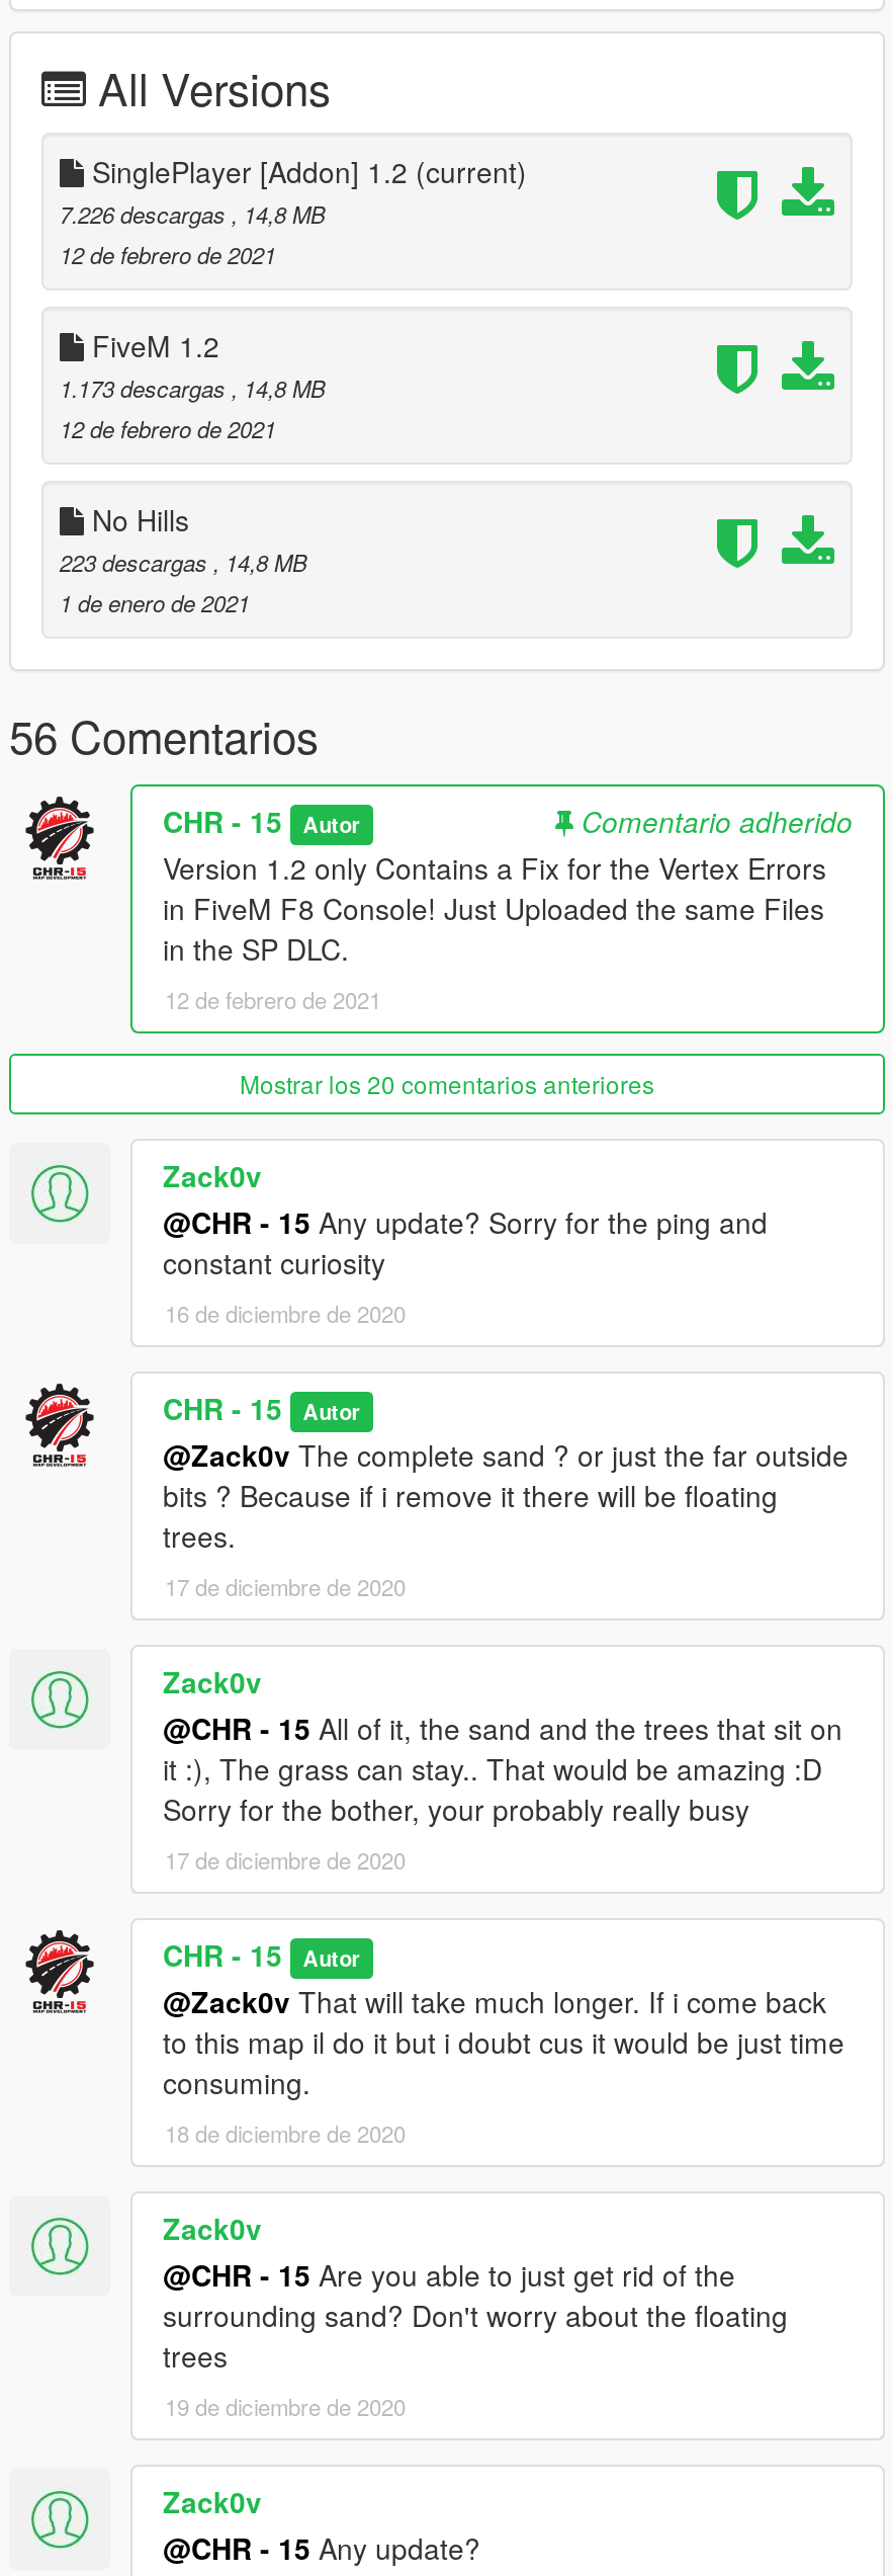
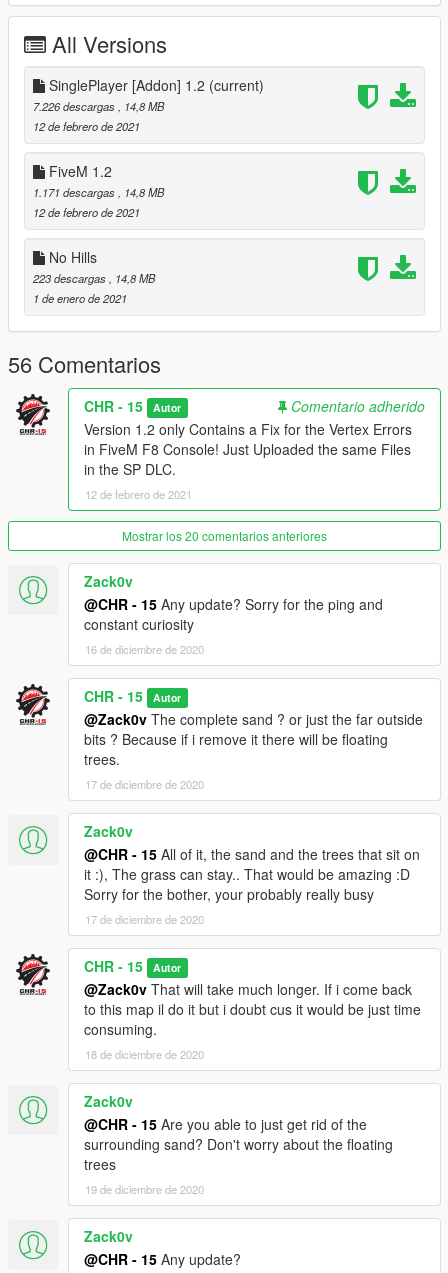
[60,372,325,404] 1.173 descargas, 14,8 MB -> [33,184,164,200] 1.171 descargas, 14,8 MB

